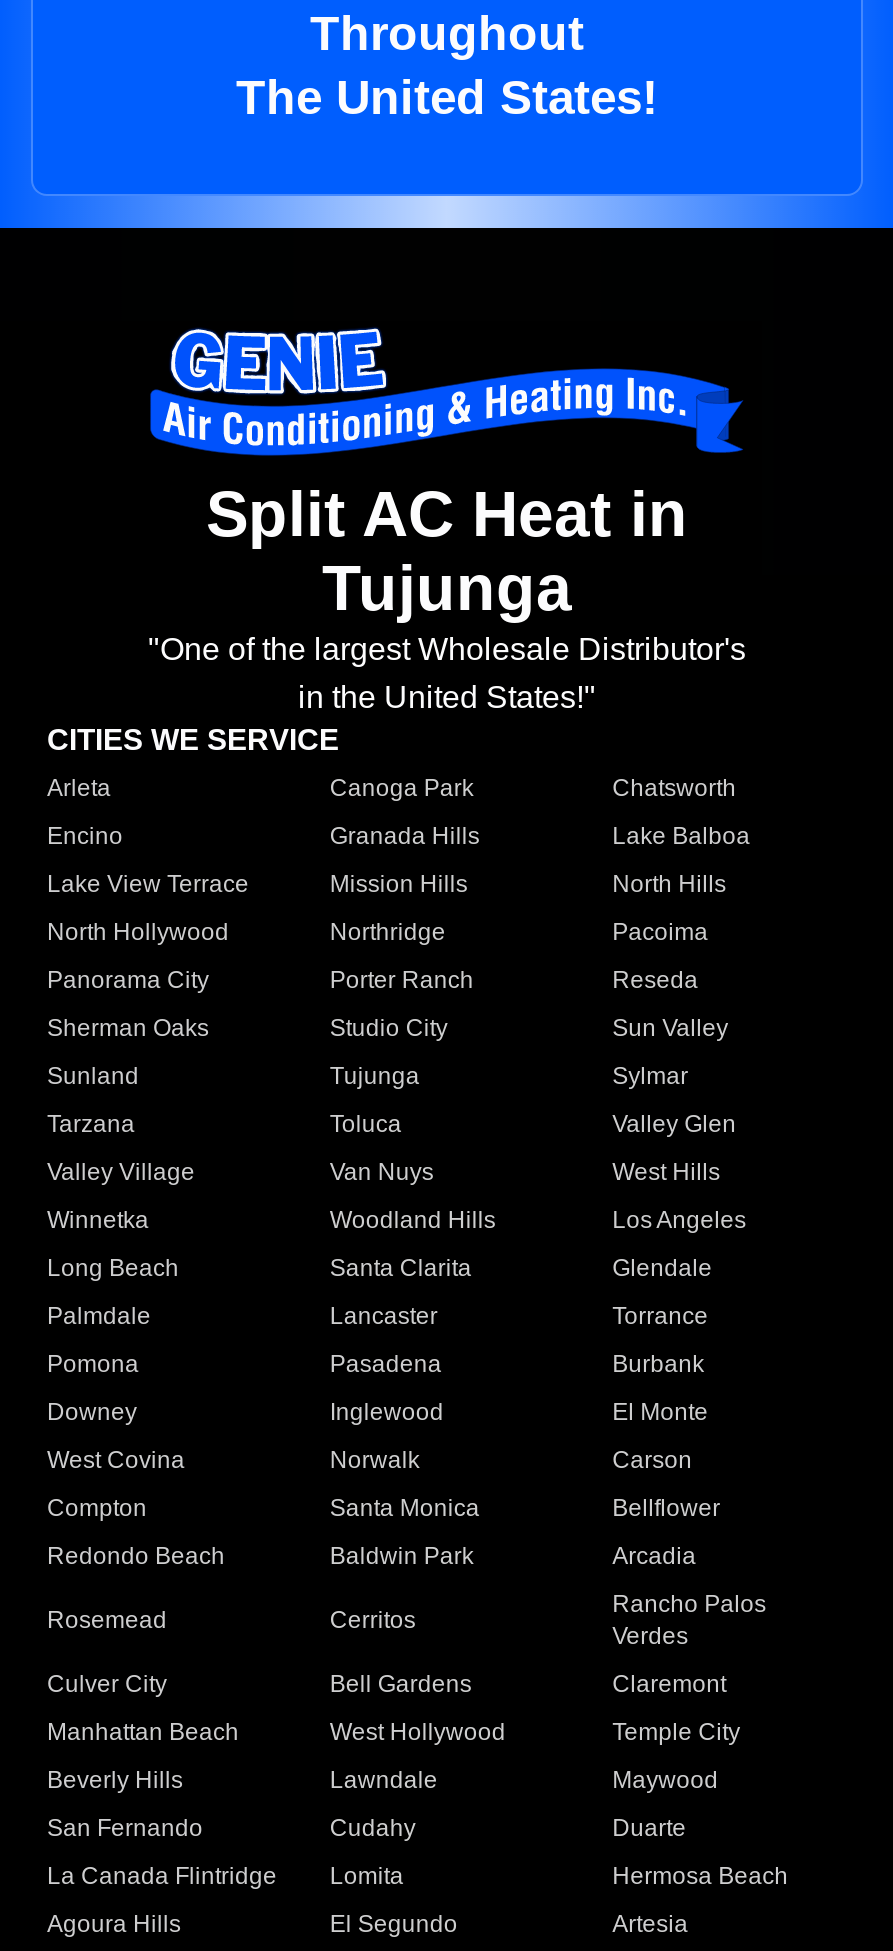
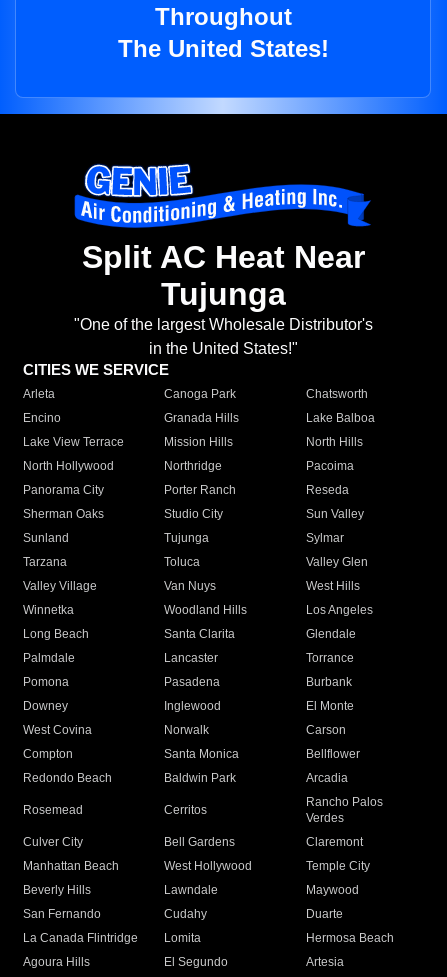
[206,479,688,551] Split AC Heat in -> [81,239,364,275] Split AC Heat Near

